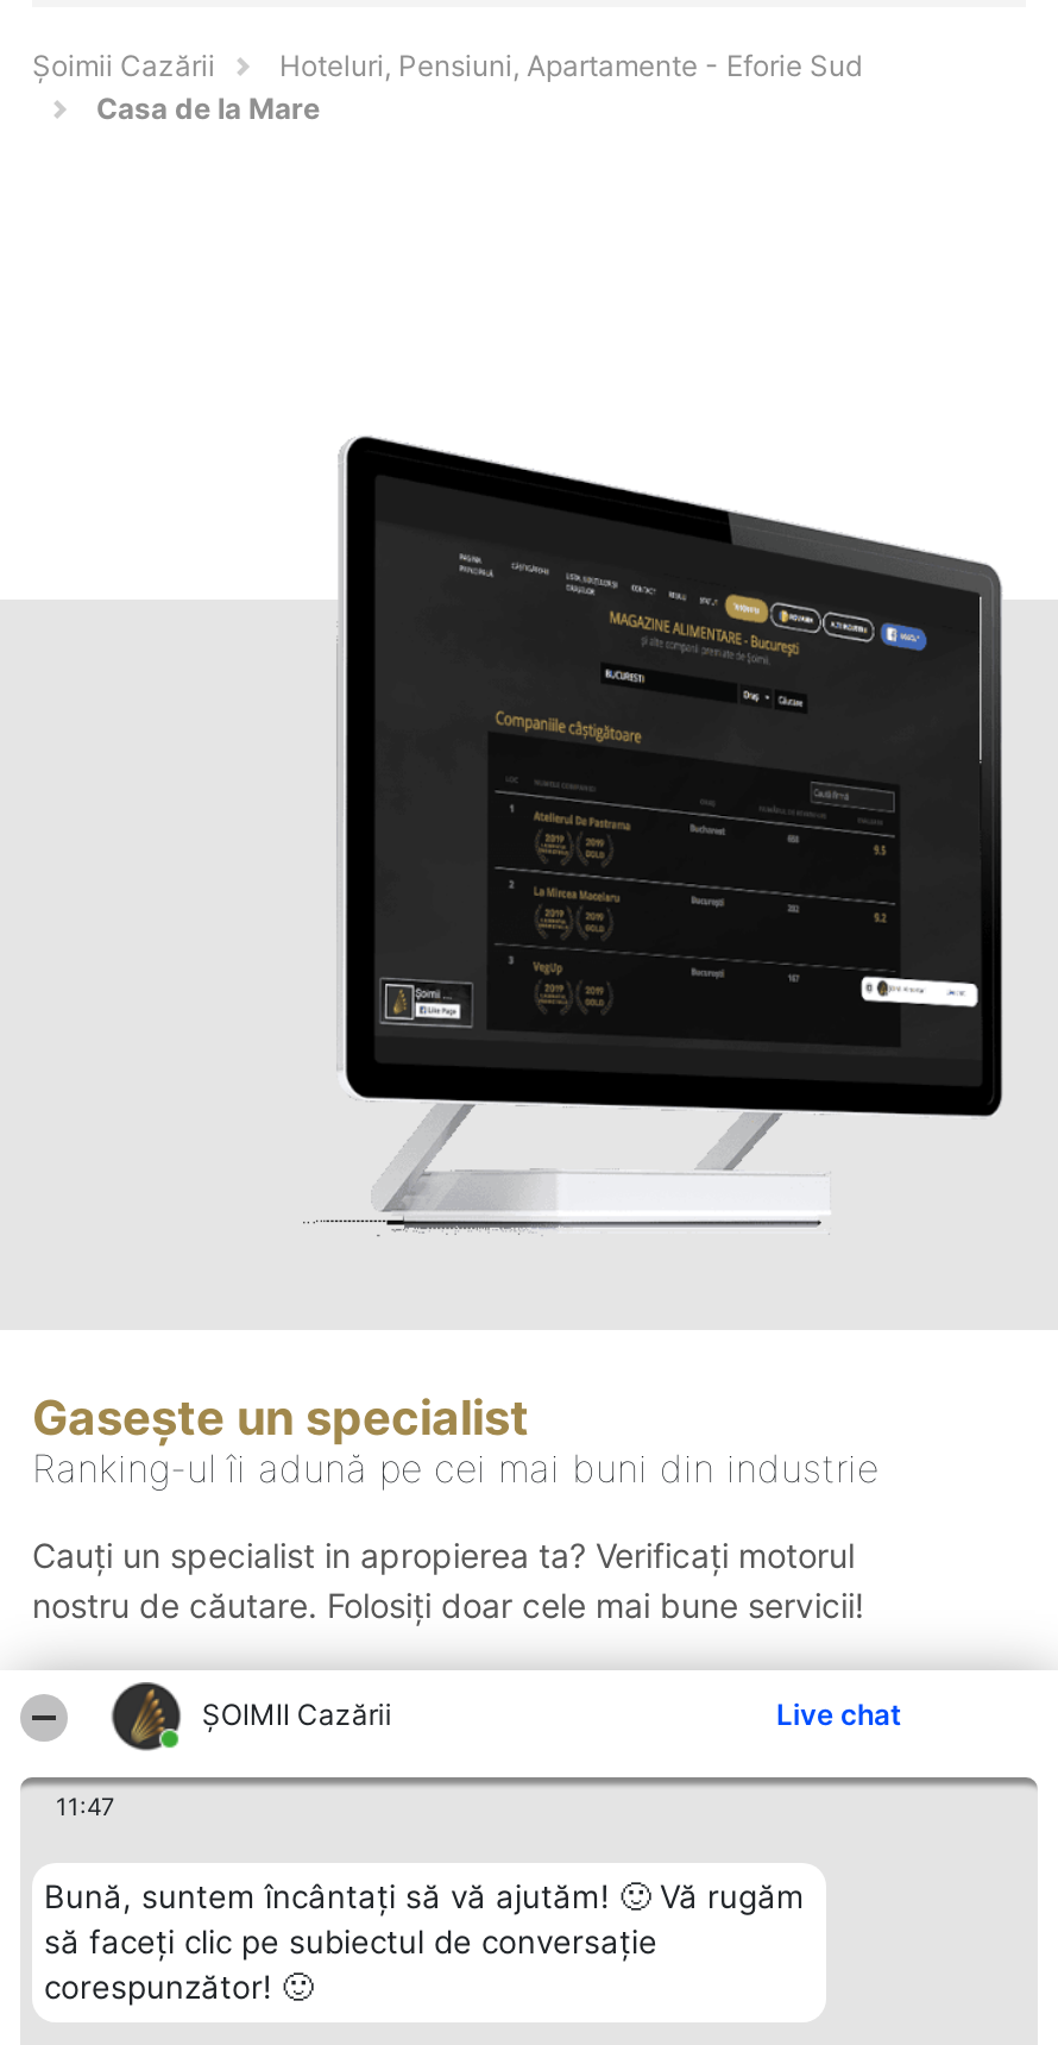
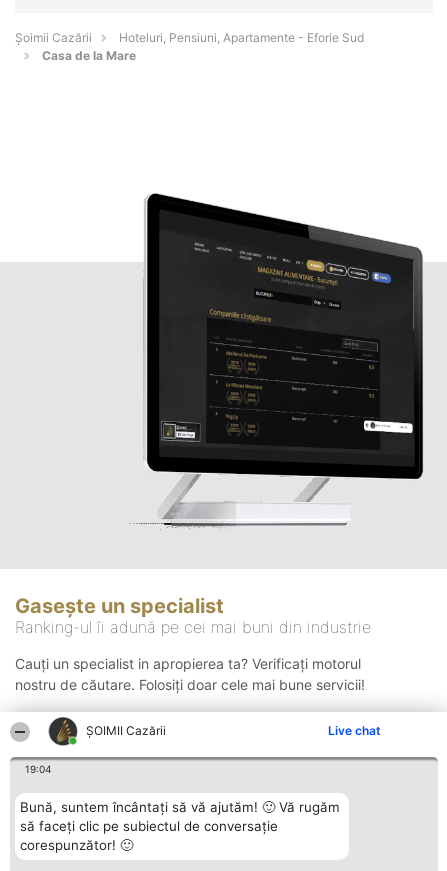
[56,1792,115,1820] 11:47 -> [25,763,51,775] 19:04

